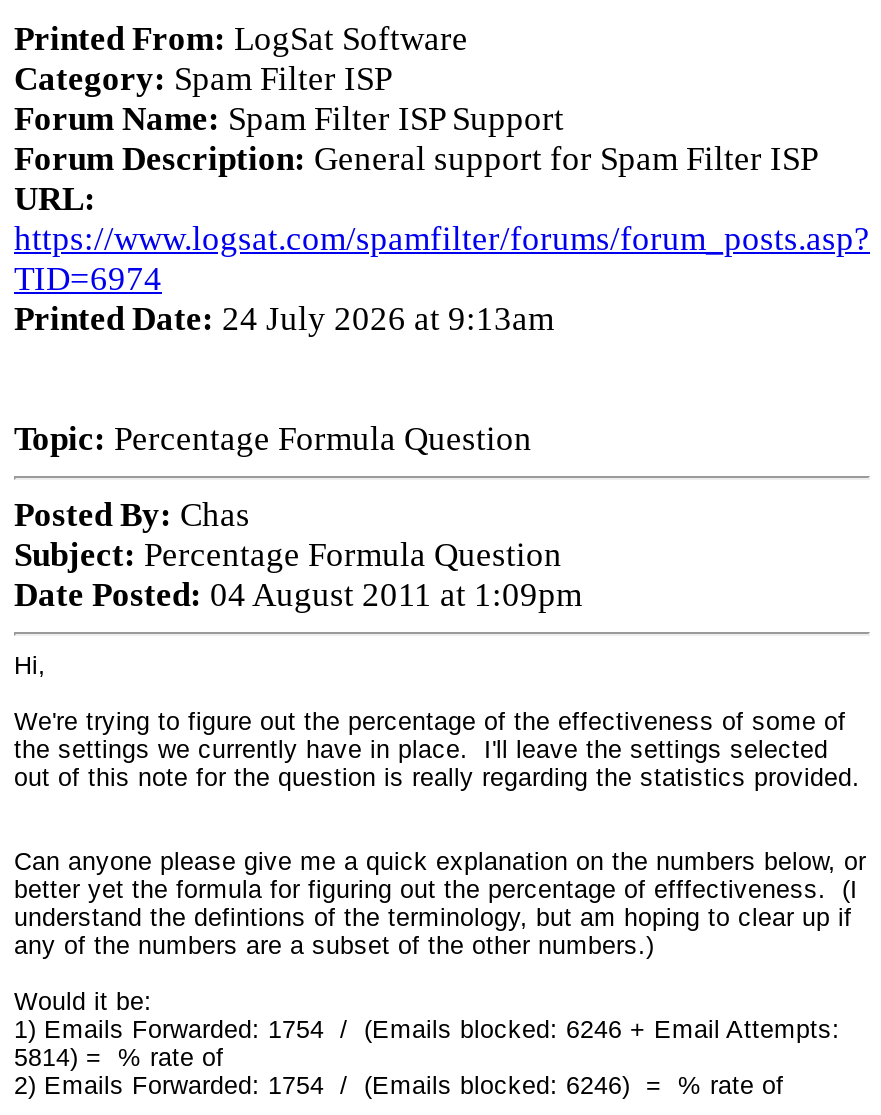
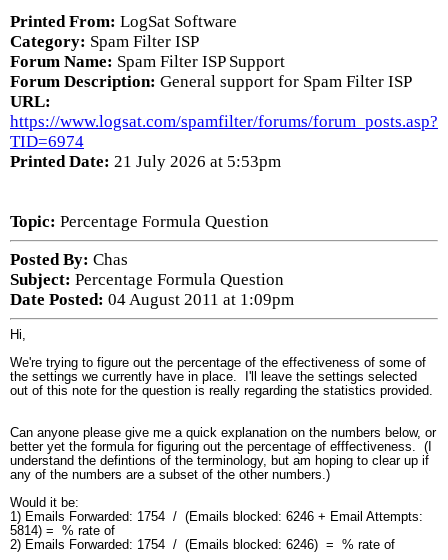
[14,300,554,338] Printed Date: 24 July 2026 at 9:13am -> [10,152,281,171] Printed Date: 21 July 2026 at 5:53pm

